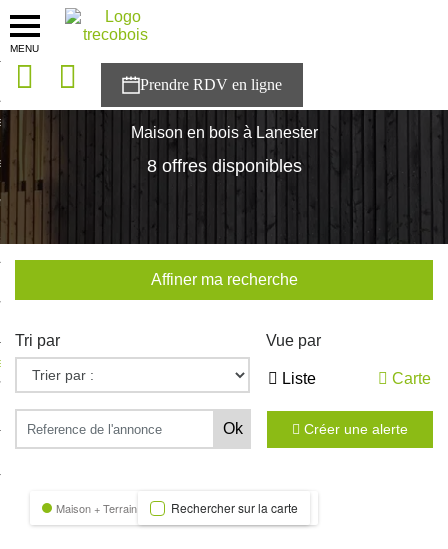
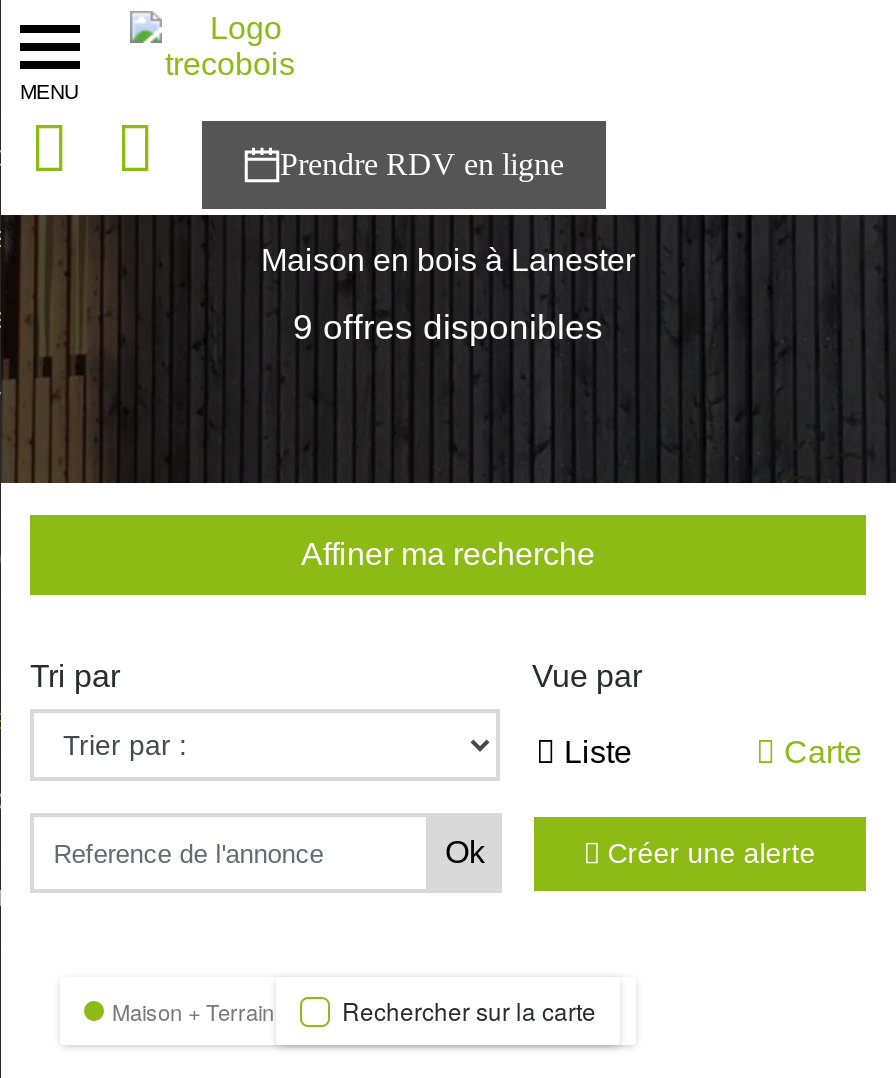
[146,156,301,176] 8 offres disponibles -> [293,306,603,346] 9 offres disponibles

